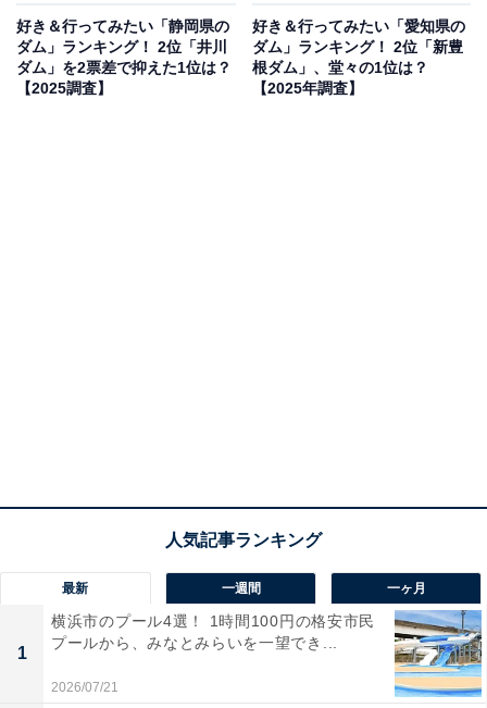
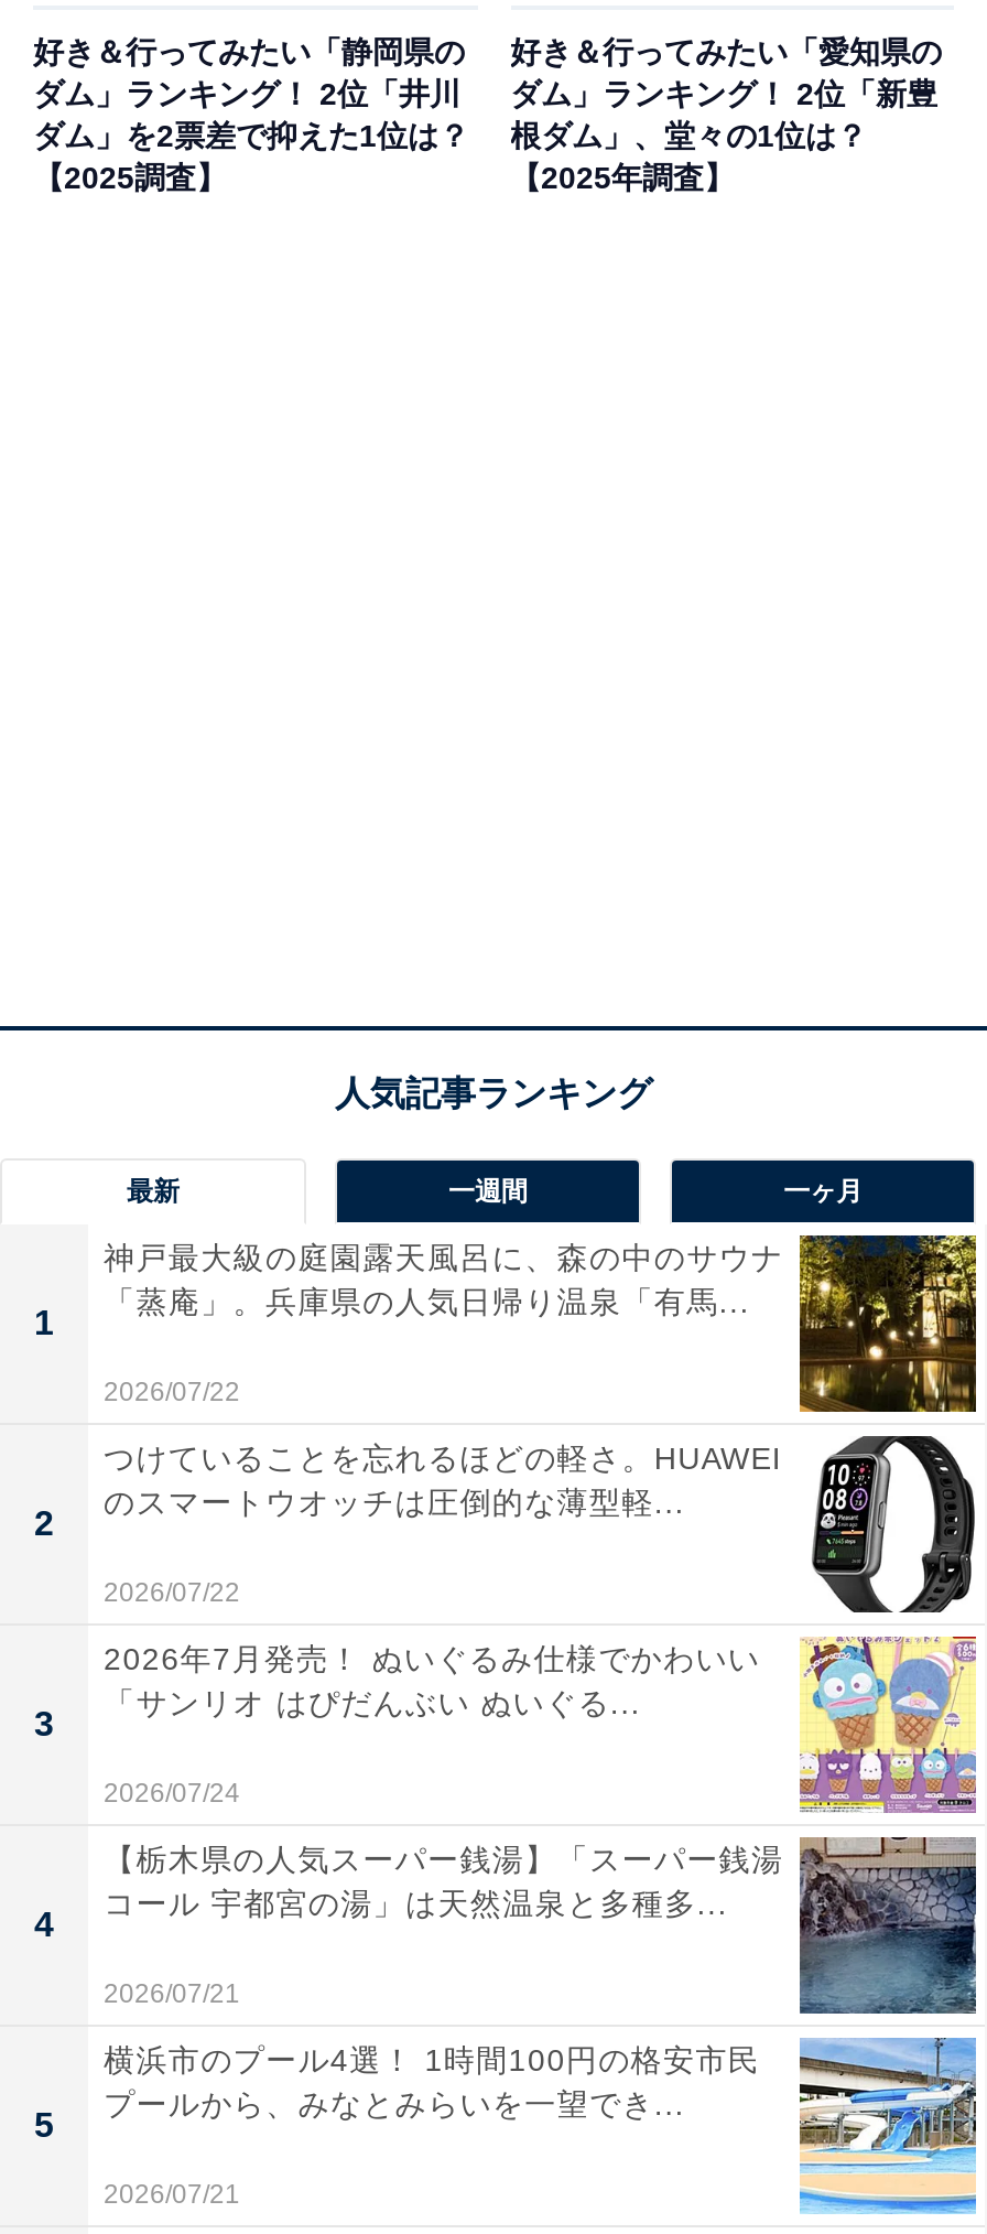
none -> [104,1233,978,1414] [image] | 神戸最大級の庭園露天風呂に、森の中のサウナ | 「蒸庵」。兵庫県の人気日帰り温泉「有馬... | 2026/07/22
none -> [34,2107,54,2144] 5
none -> [34,1505,54,1543] 2
none -> [34,1706,54,1743] 3
none -> [34,1906,54,1944] 4
none -> [104,1434,978,1615] [image] | つけていることを忘れるほどの軽さ。HUAWEI | のスマートウオッチは圧倒的な薄型軽... | 2026/07/22
none -> [104,1634,978,1815] [image] | 2026年7月発売！ ぬいぐるみ仕様でかわいい | 「サンリオ はぴだんぶい ぬいぐる... | 2026/07/24
none -> [104,1835,978,2016] [image] | 【栃木県の人気スーパー銭湯】「スーパー銭湯 | コール 宇都宮の湯」は天然温泉と多種多... | 2026/07/21

